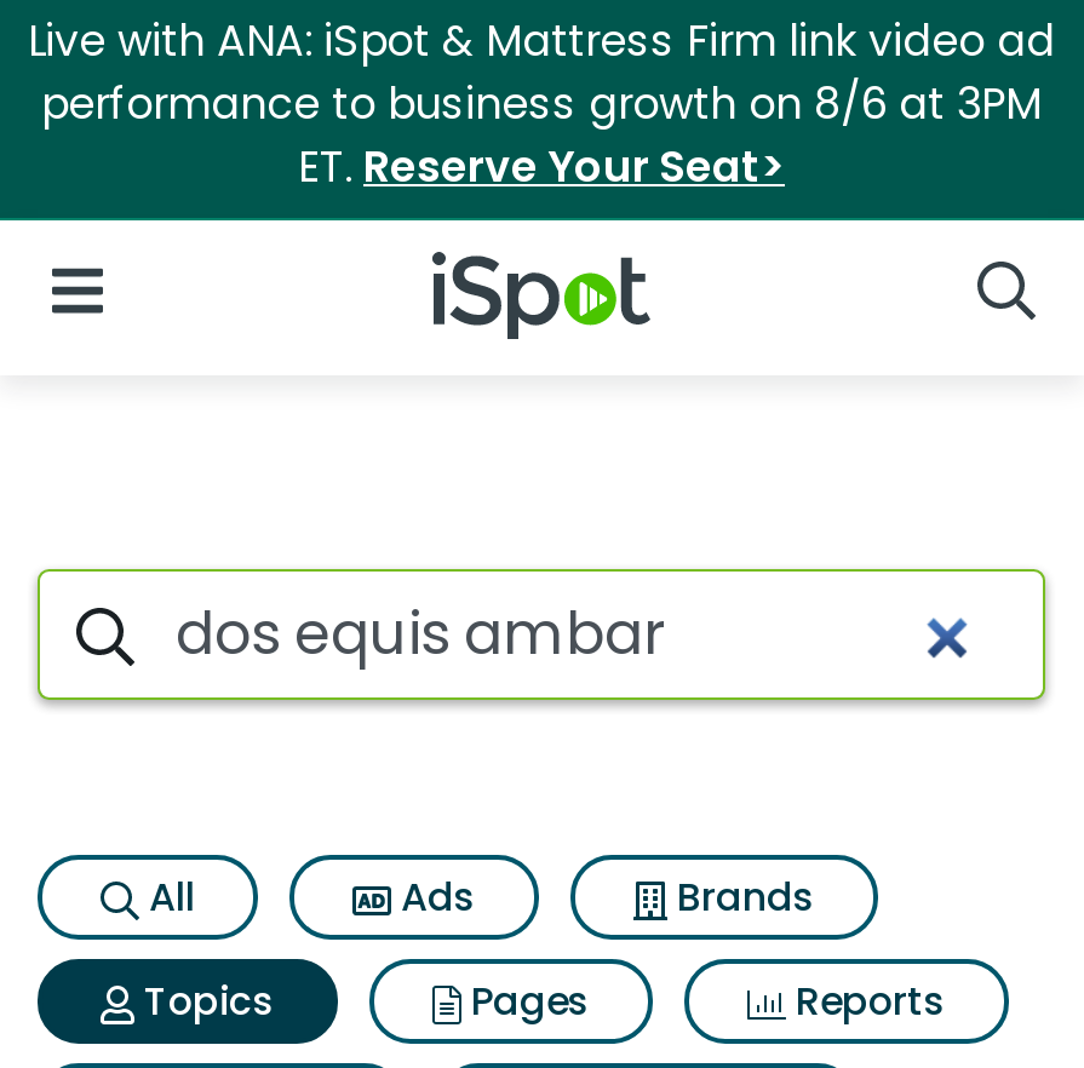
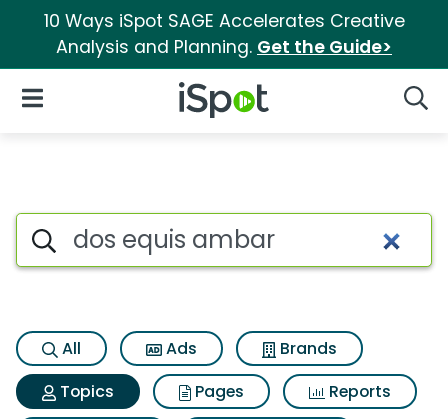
[28,12,1055,196] Live with ANA: iSpot & Mattress Firm link video ad | performance to business growth on 8/6 at 3PM | ET. Reserve Your Seat> -> [43,9,404,59] 10 Ways iSpot SAGE Accelerates Creative | Analysis and Planning. Get the Guide>

